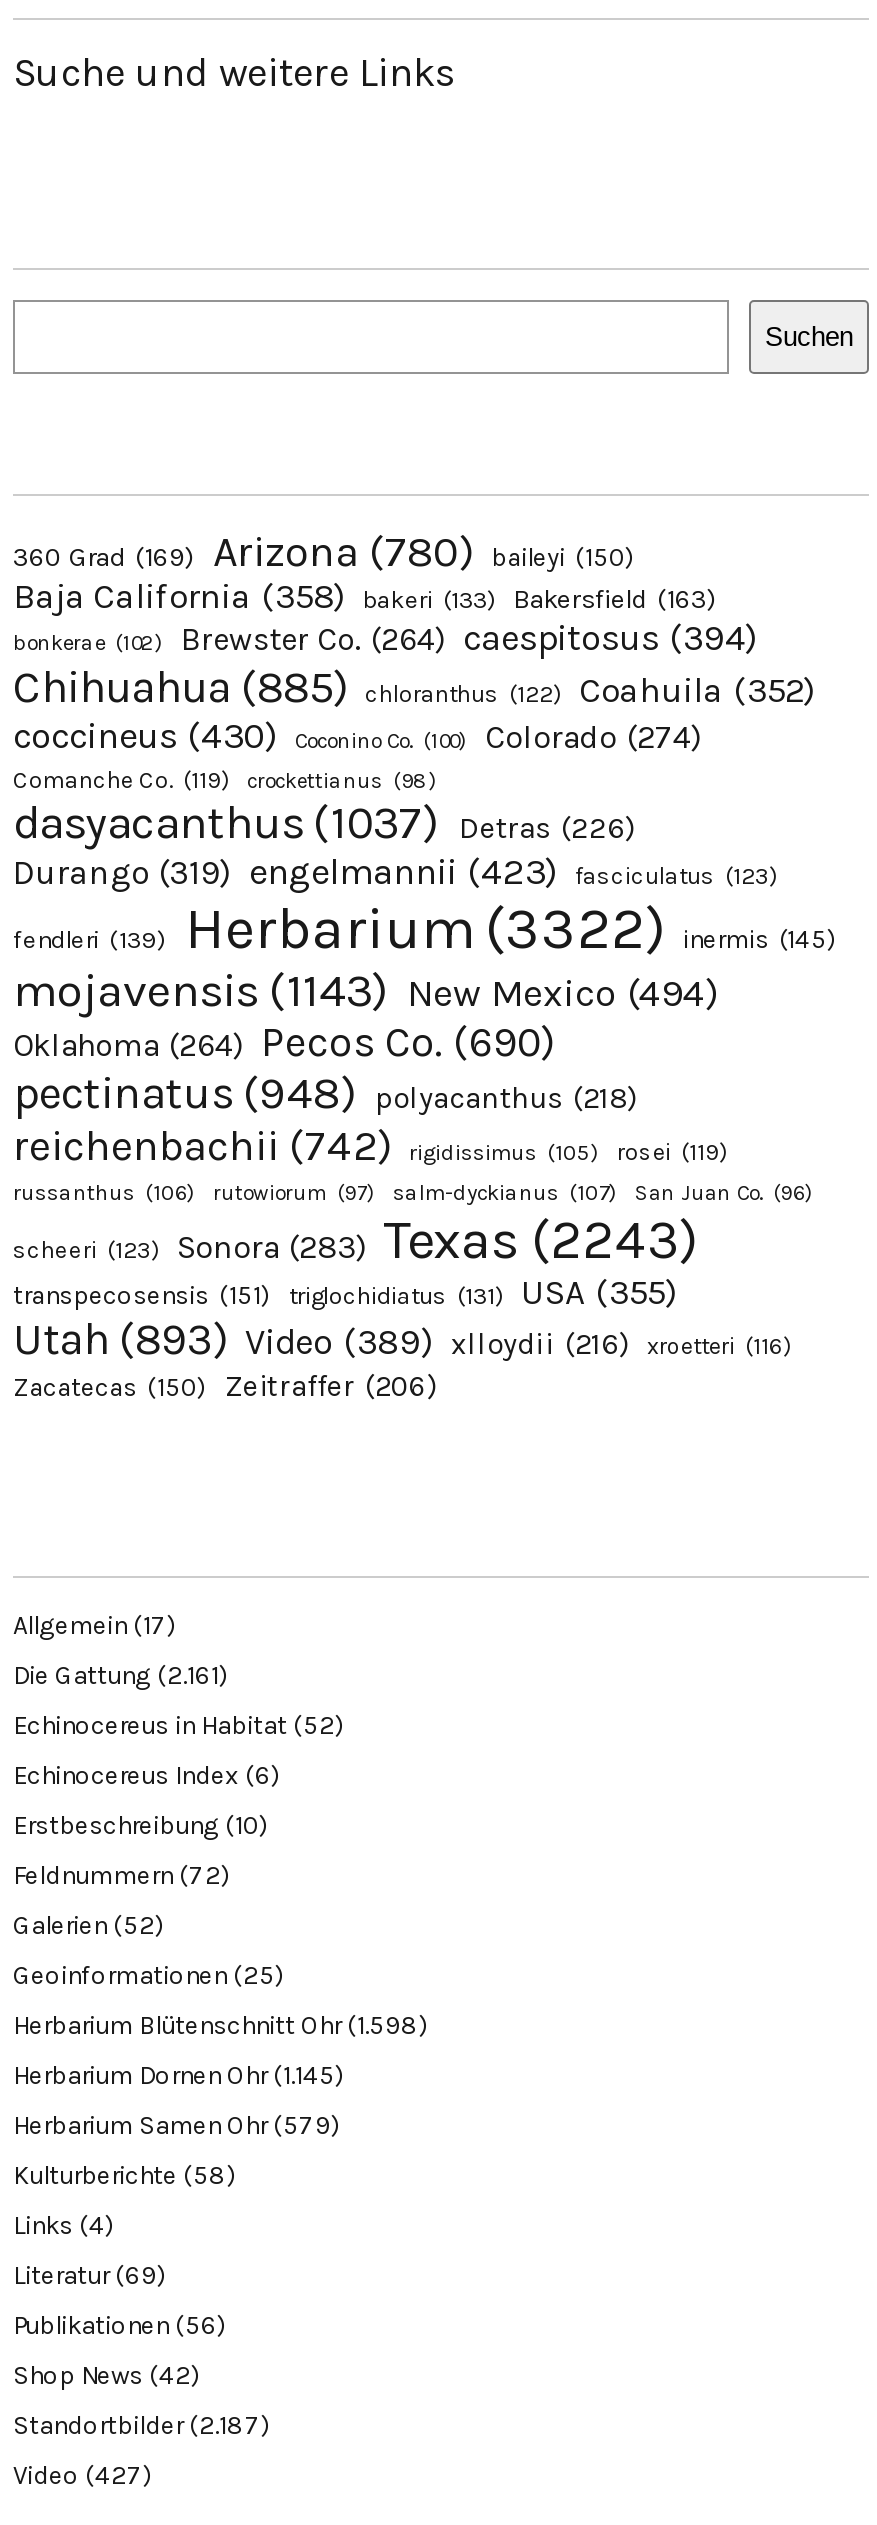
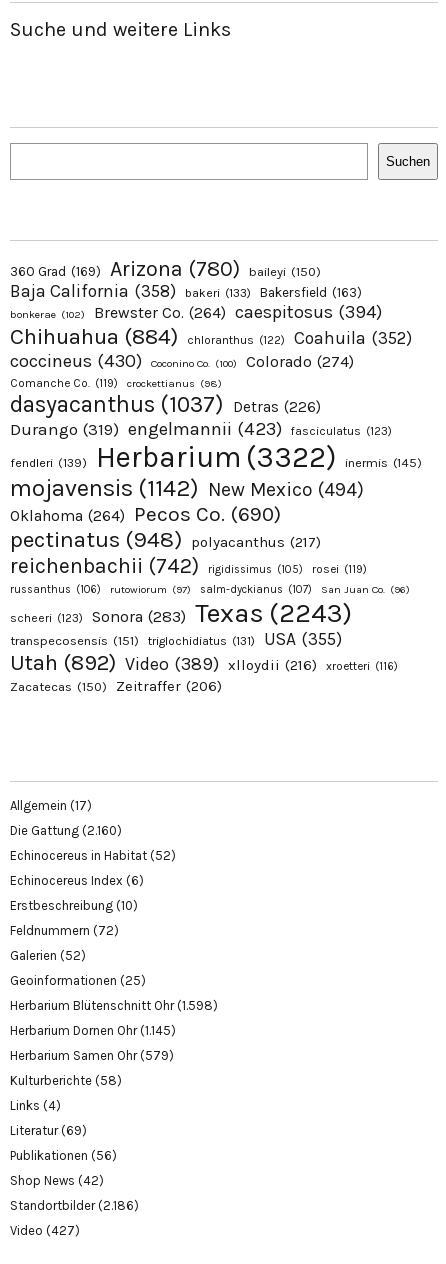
[13,661,815,715] Chihuahua (885) chloranthus (122) Coahuila (352) -> [10,323,412,350] Chihuahua (884) chloranthus (122) Coahuila (352)
[13,963,719,1019] mojavensis (1143) New Mexico (494) -> [10,474,364,502] mojavensis (1142) New Mexico (494)
[13,1067,637,1121] pectinatus (948) polyacanthus (218) -> [10,526,321,553] pectinatus (948) polyacanthus (217)
[13,1313,629,1367] Utah (893) Video (389) xlloydii (216) -> [10,649,317,676] Utah (892) Video (389) xlloydii (216)
[13,1661,229,1691] Die Gattung (2.161) -> [10,823,122,838] Die Gattung (2.160)
[13,2411,271,2441] Standortbilder (2.187) -> [10,1198,139,1213] Standortbilder (2.186)

